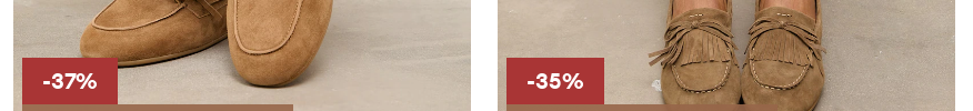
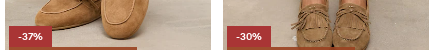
[526,67,584,96] -35% -> [236,30,262,43] -30%

